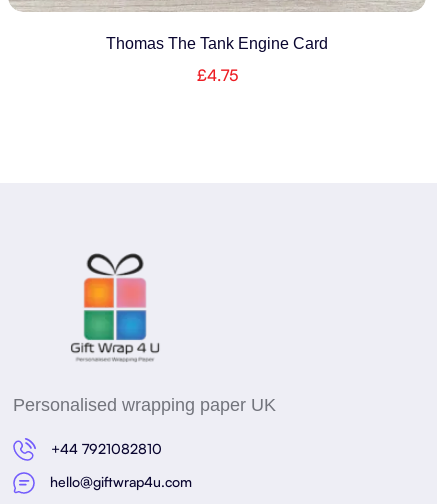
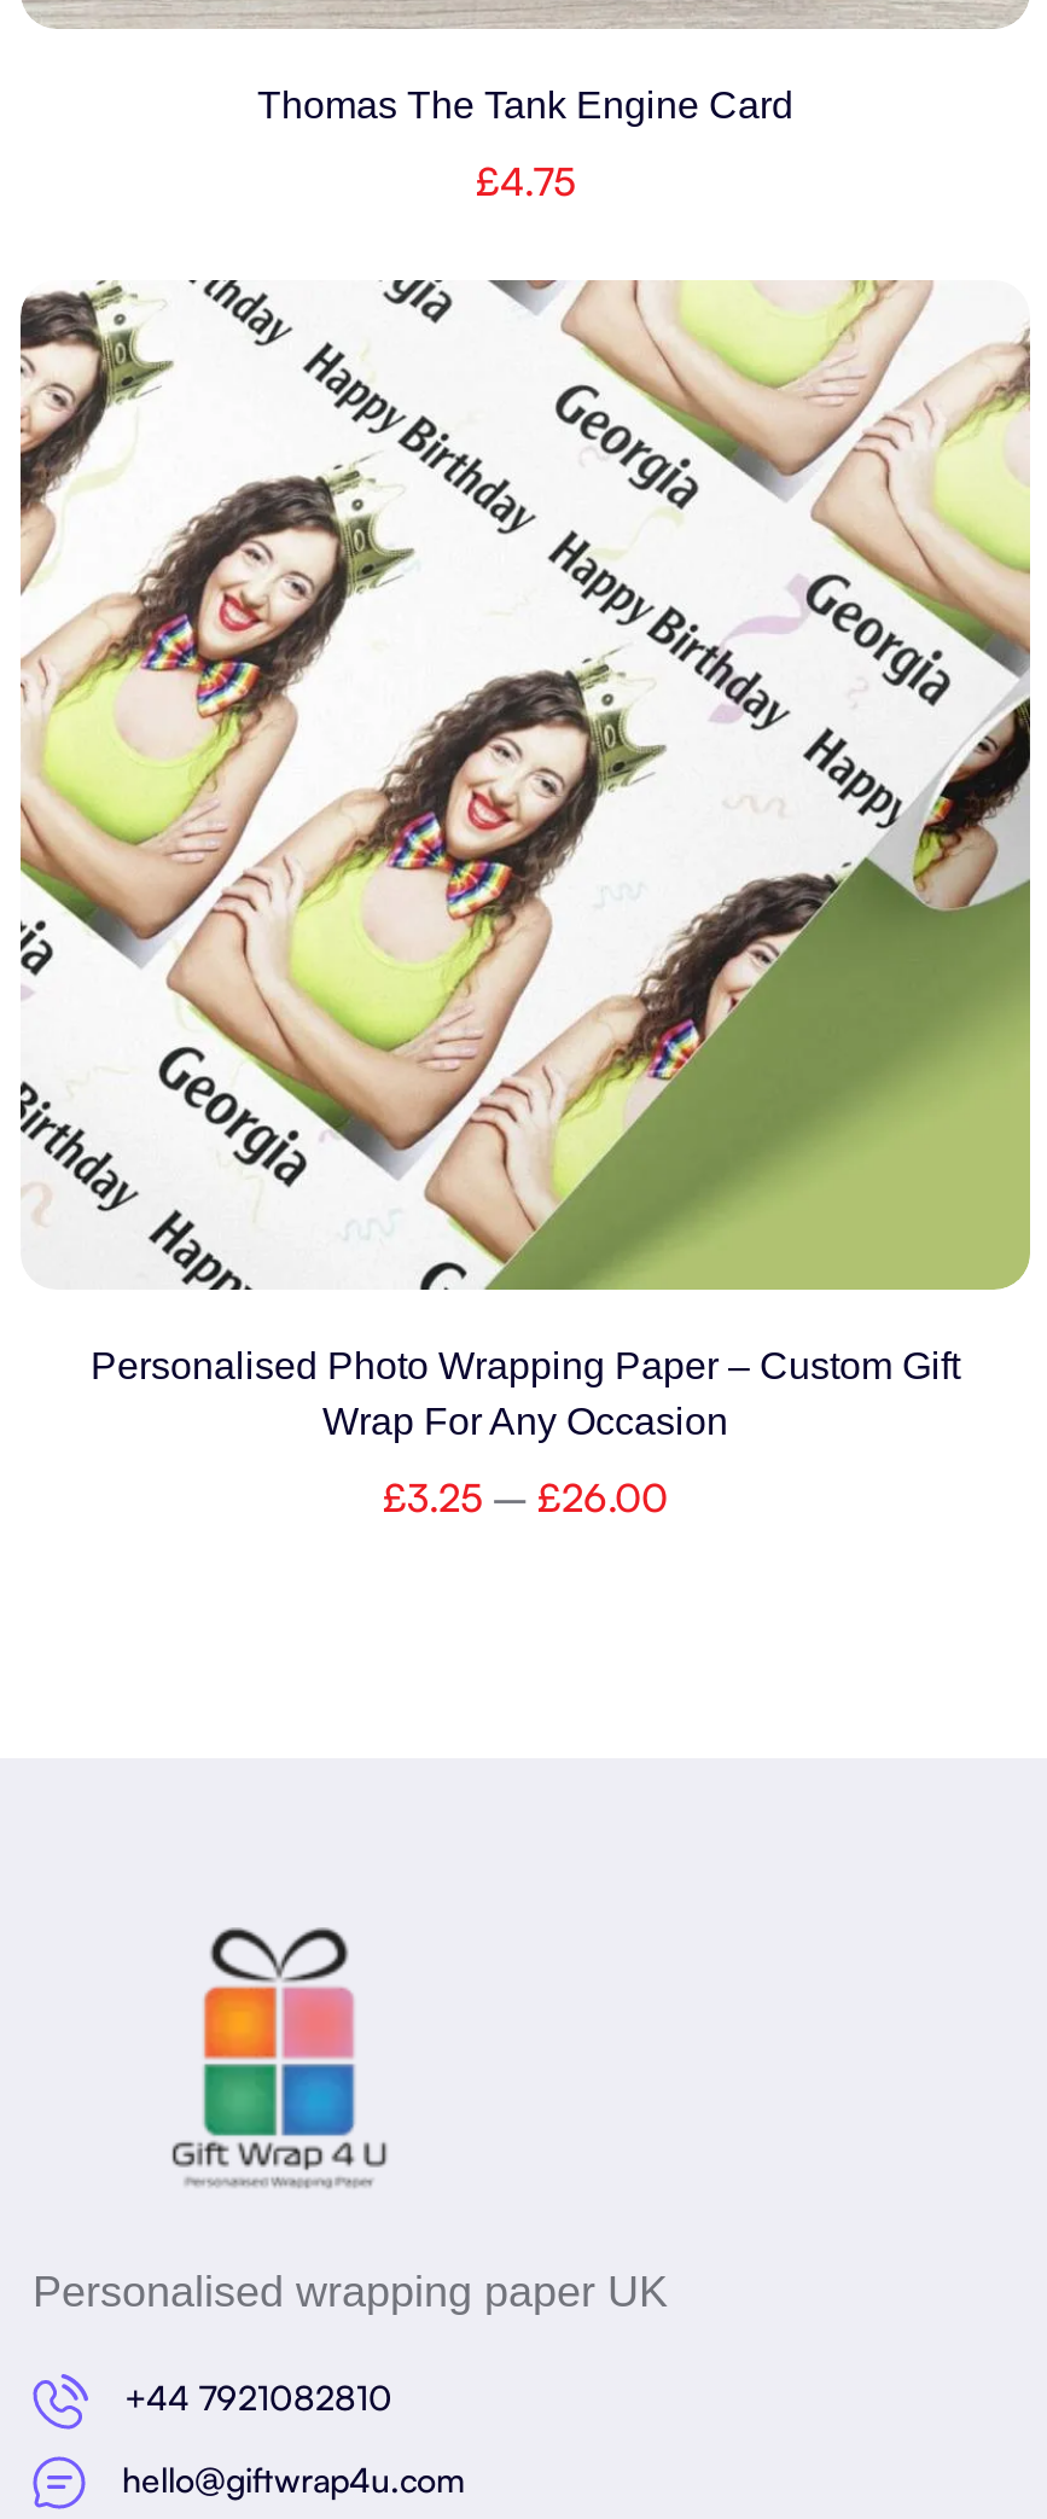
none -> [18,278,1033,1521] [image] | Personalised Photo Wrapping Paper – Custom Gift | Wrap For Any Occasion | £3.25 – £26.00

